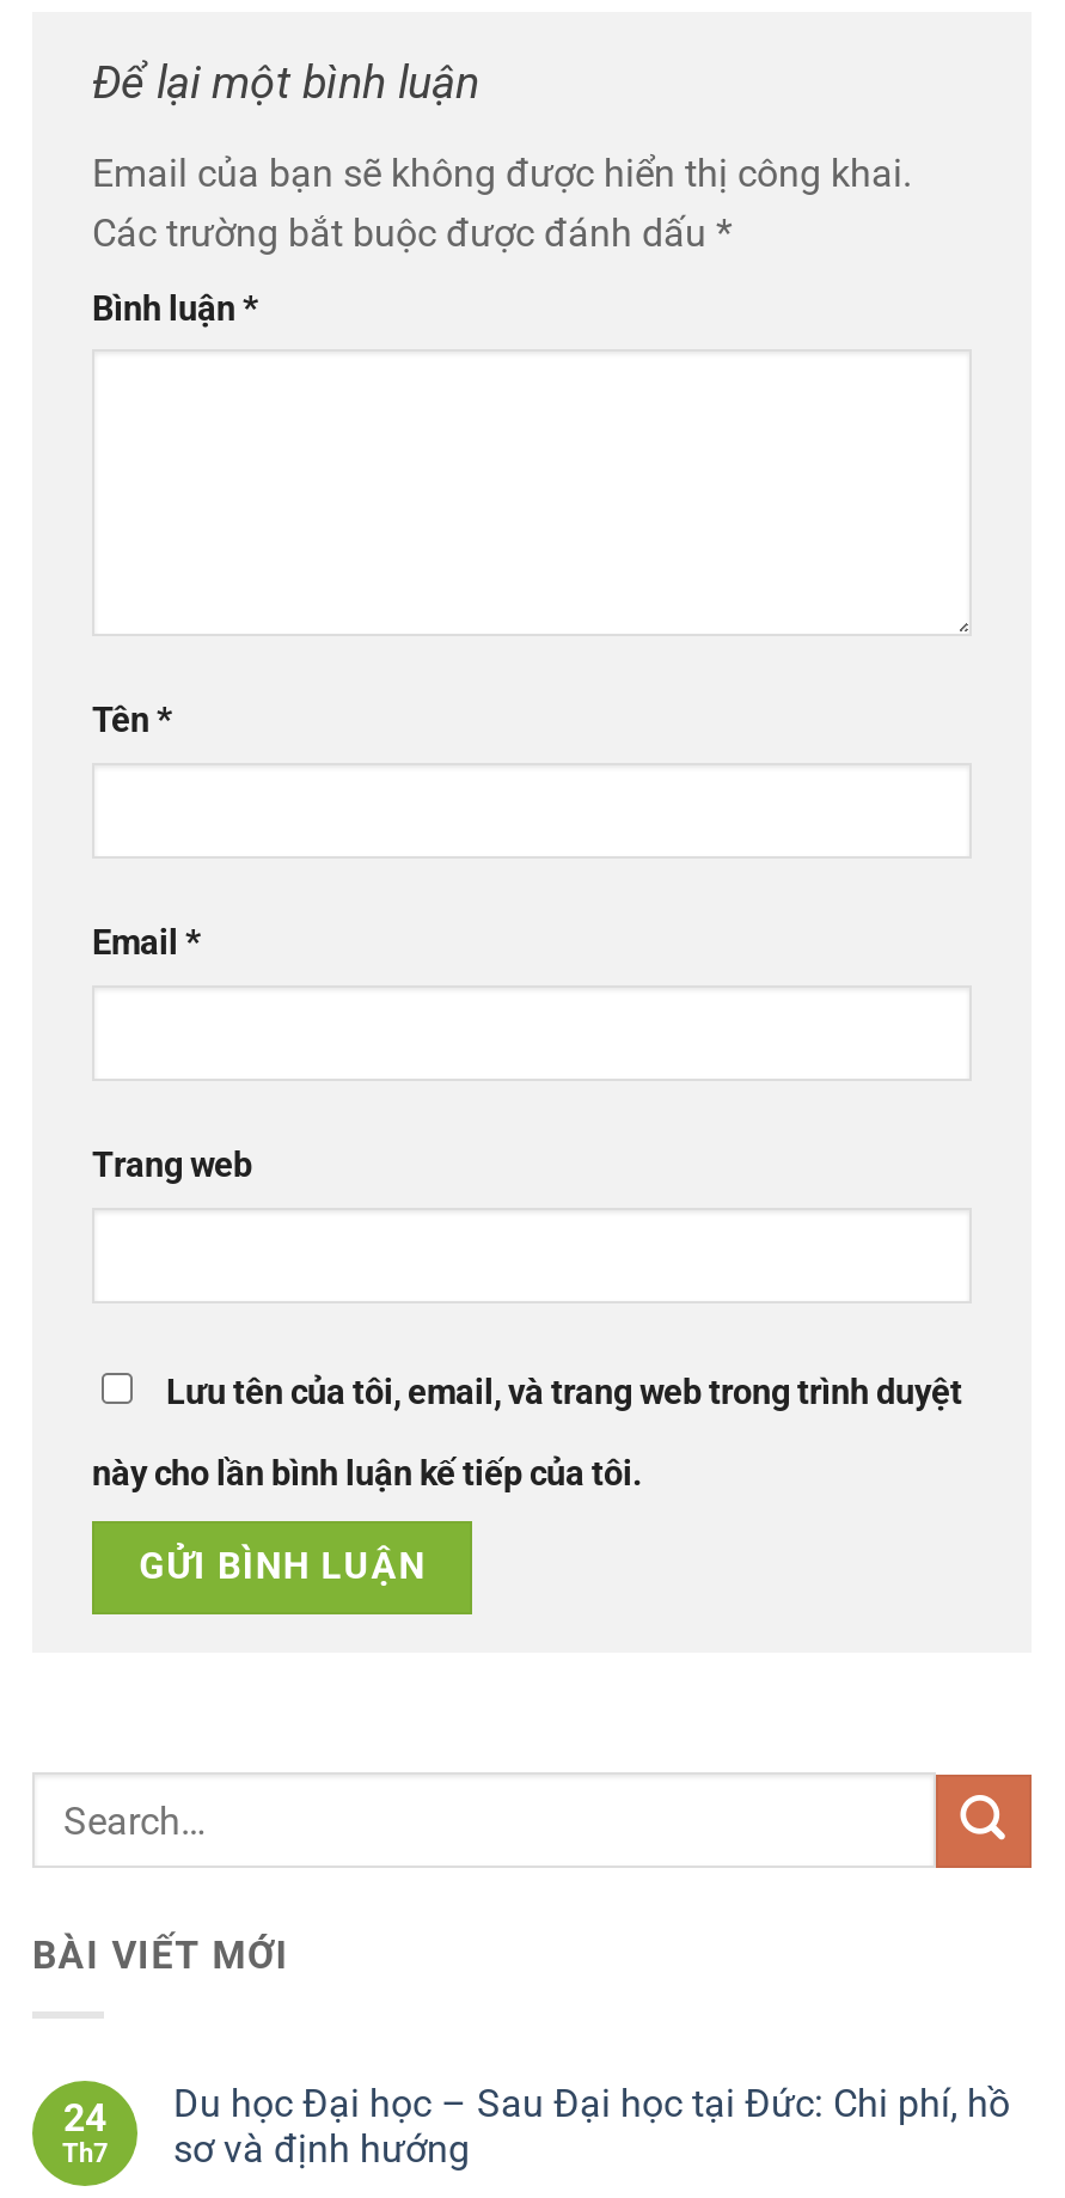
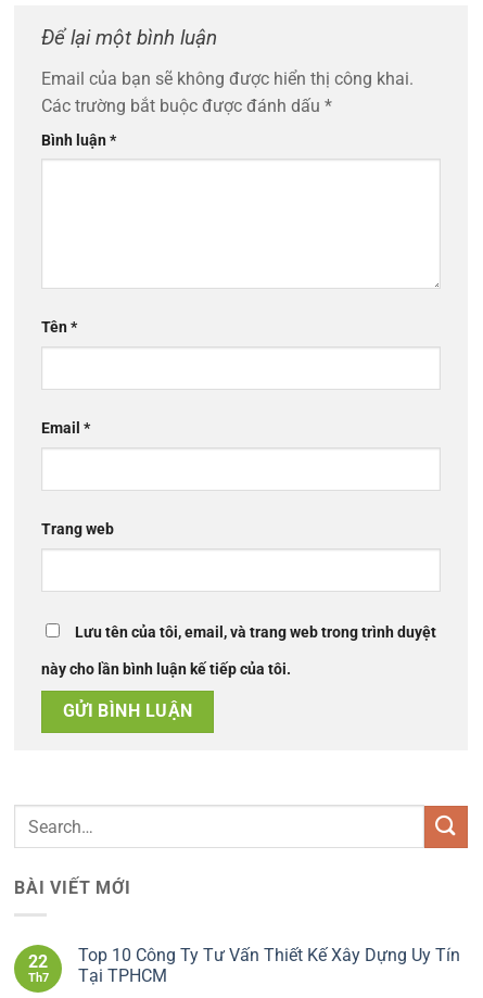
[173,2081,1010,2172] Du học Đại học – Sau Đại học tại Đức: Chi phí, hồ | sơ và định hướng -> [78,945,460,986] Top 10 Công Ty Tư Vấn Thiết Kế Xây Dựng Uy Tín | Tại TPHCM
[63,2095,106,2141] 24 -> [28,951,48,972] 22

